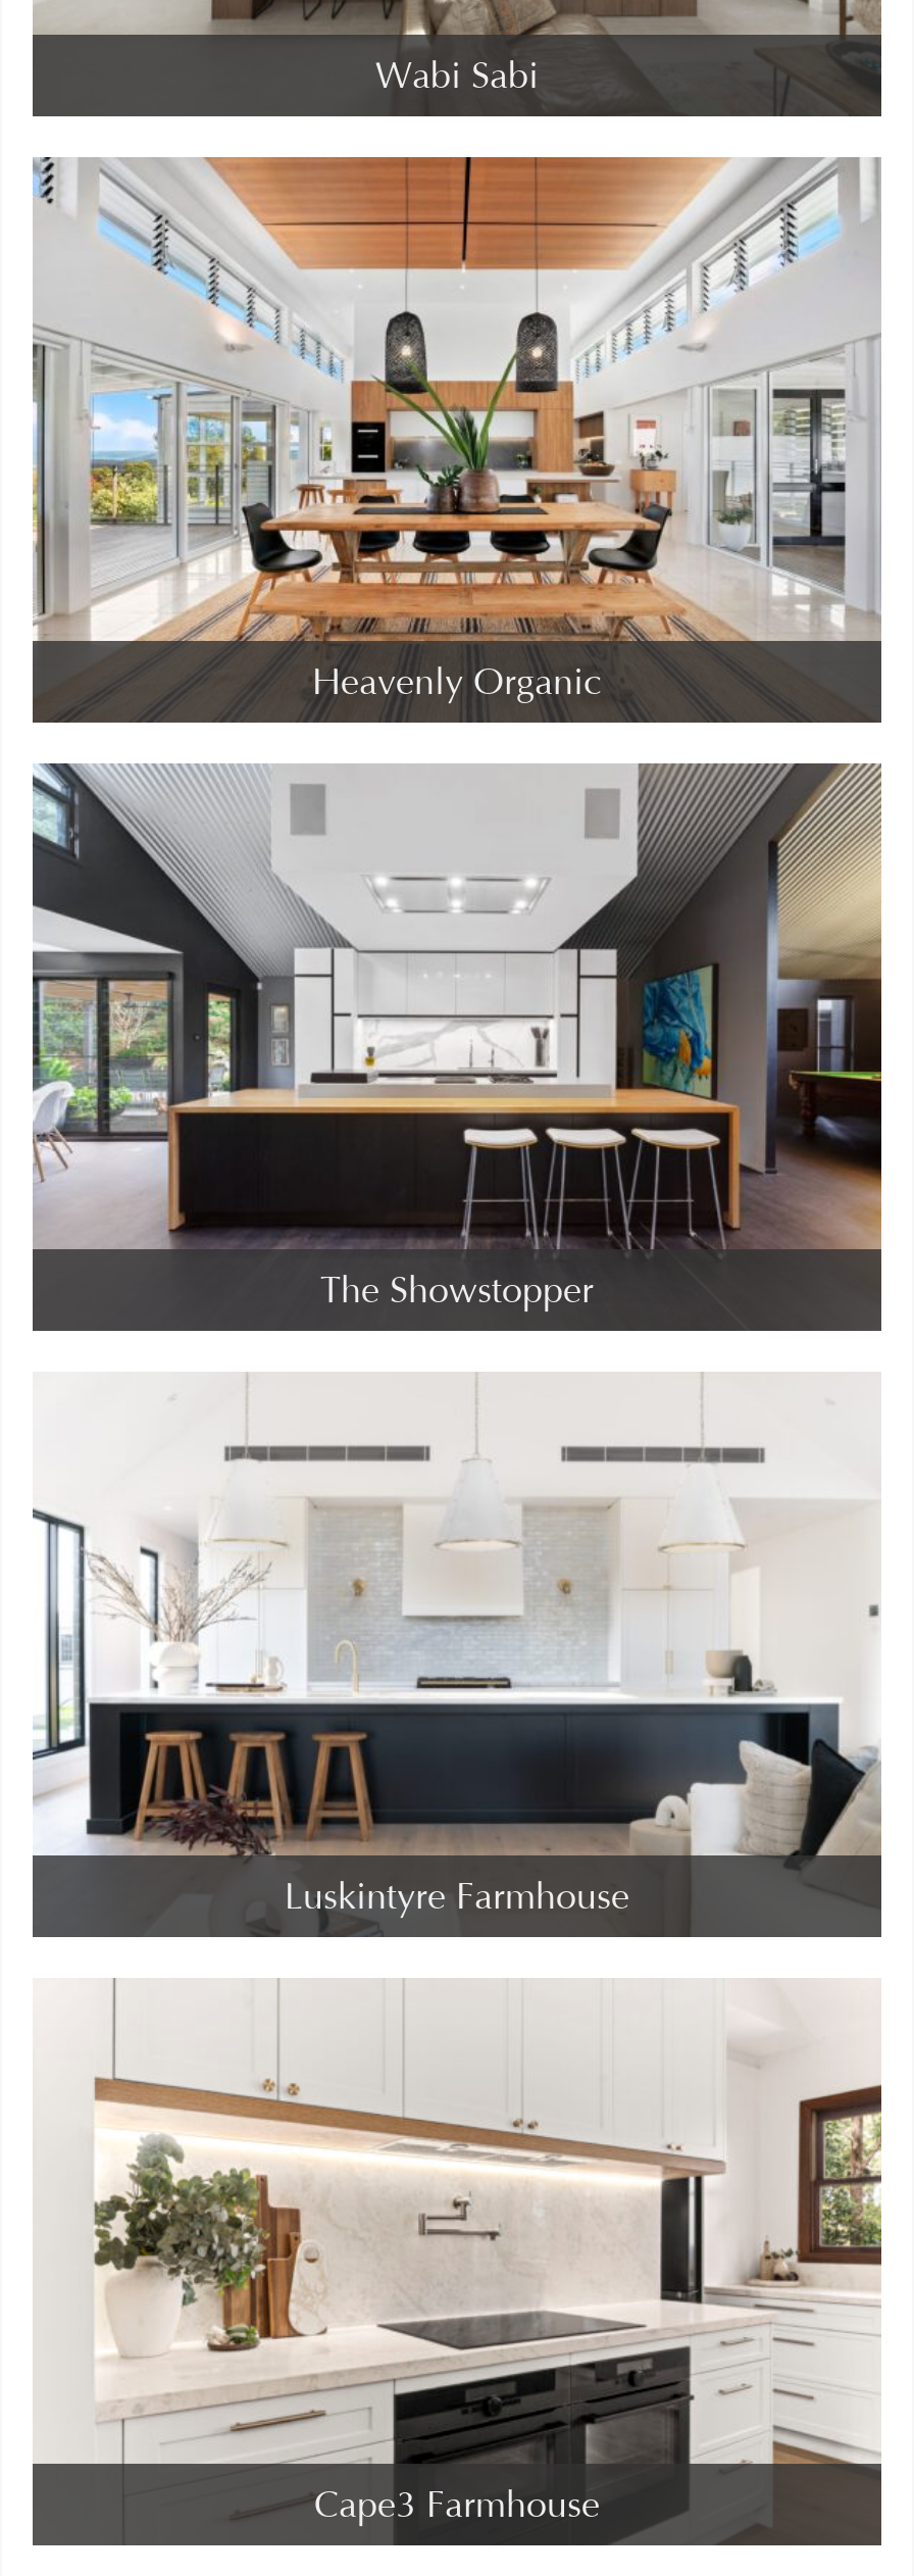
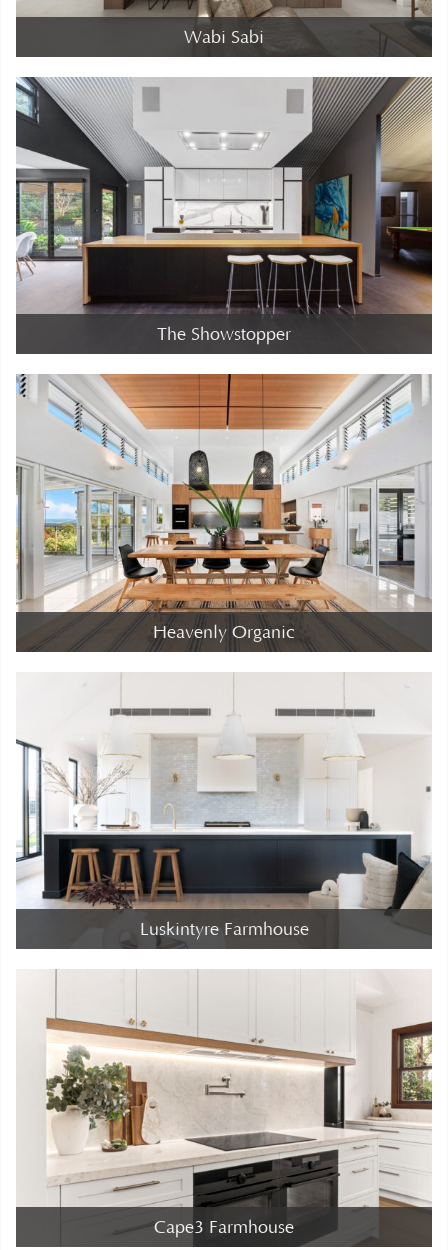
moved [33,155,879,705] -> [16,373,432,643]: [image] | Heavenly Organic
moved [29,759,885,1319] -> [14,74,434,348]: [image] | The Showstopper

